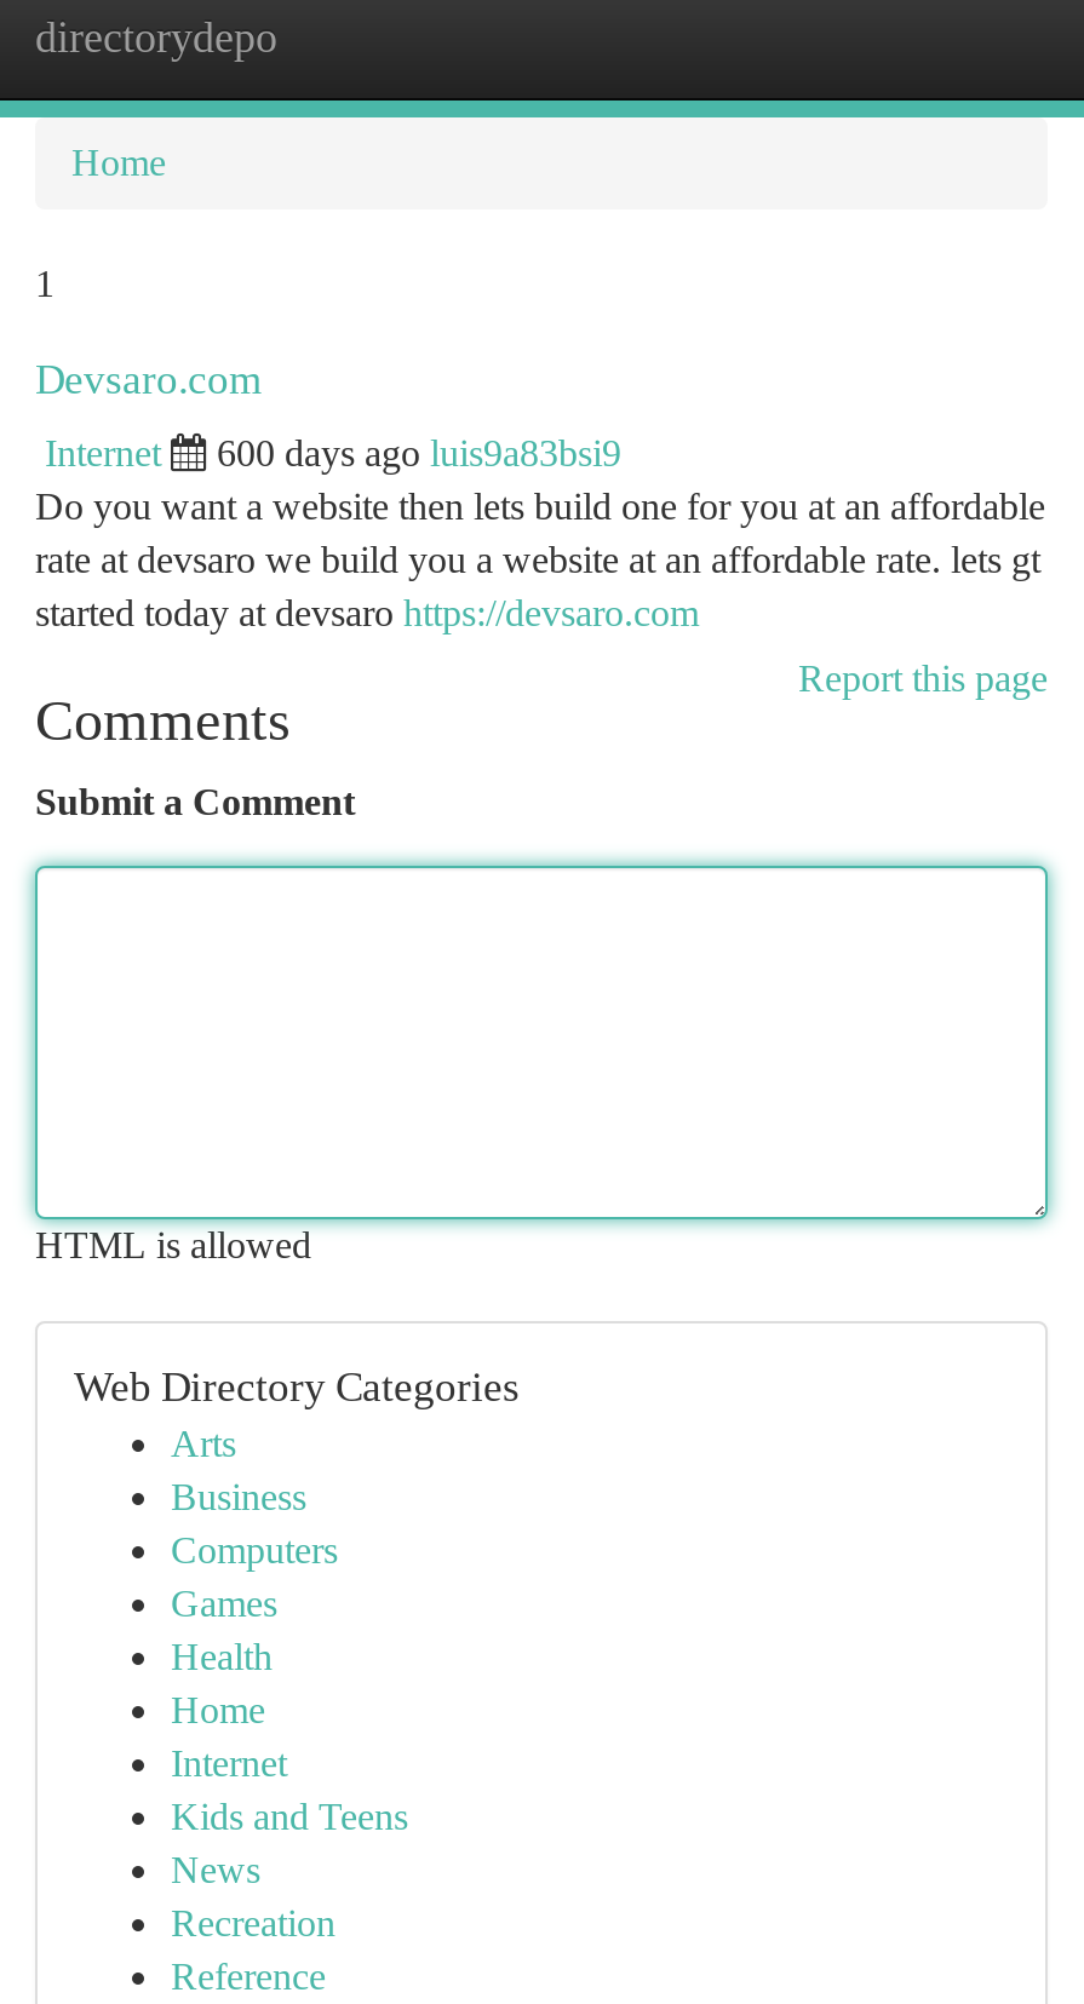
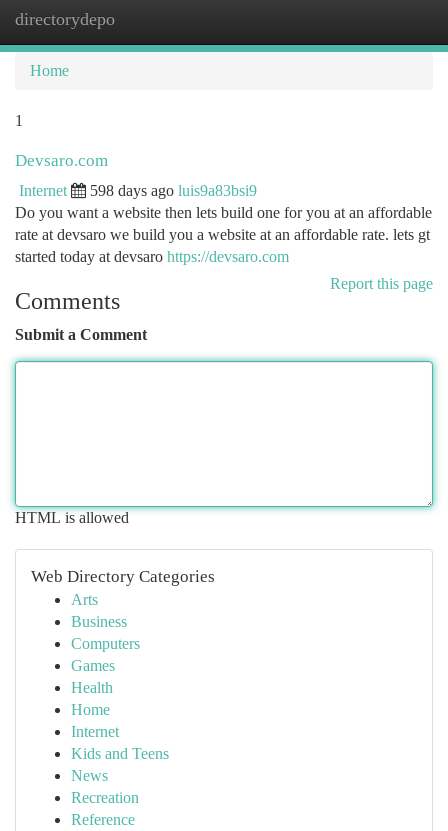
[217,432,621,473] 600 days ago luis9a83bsi9 -> [90,182,257,199] 598 days ago luis9a83bsi9

